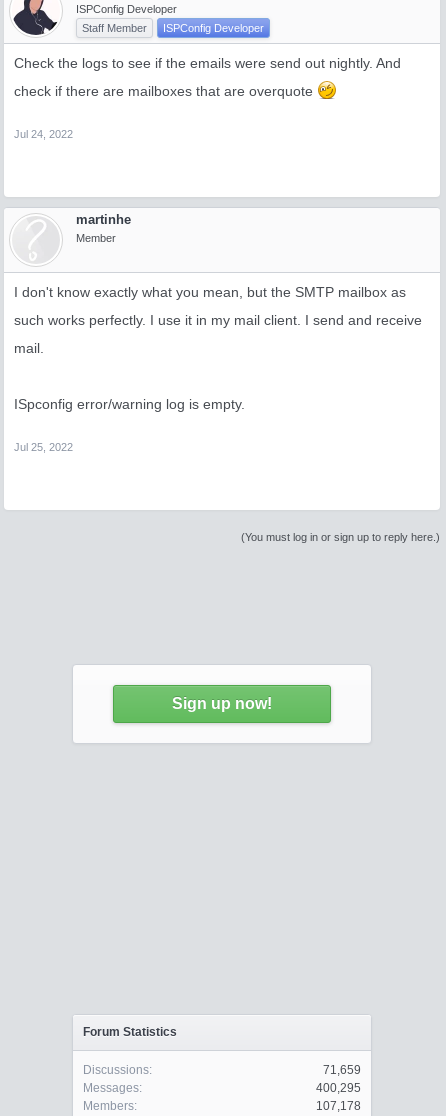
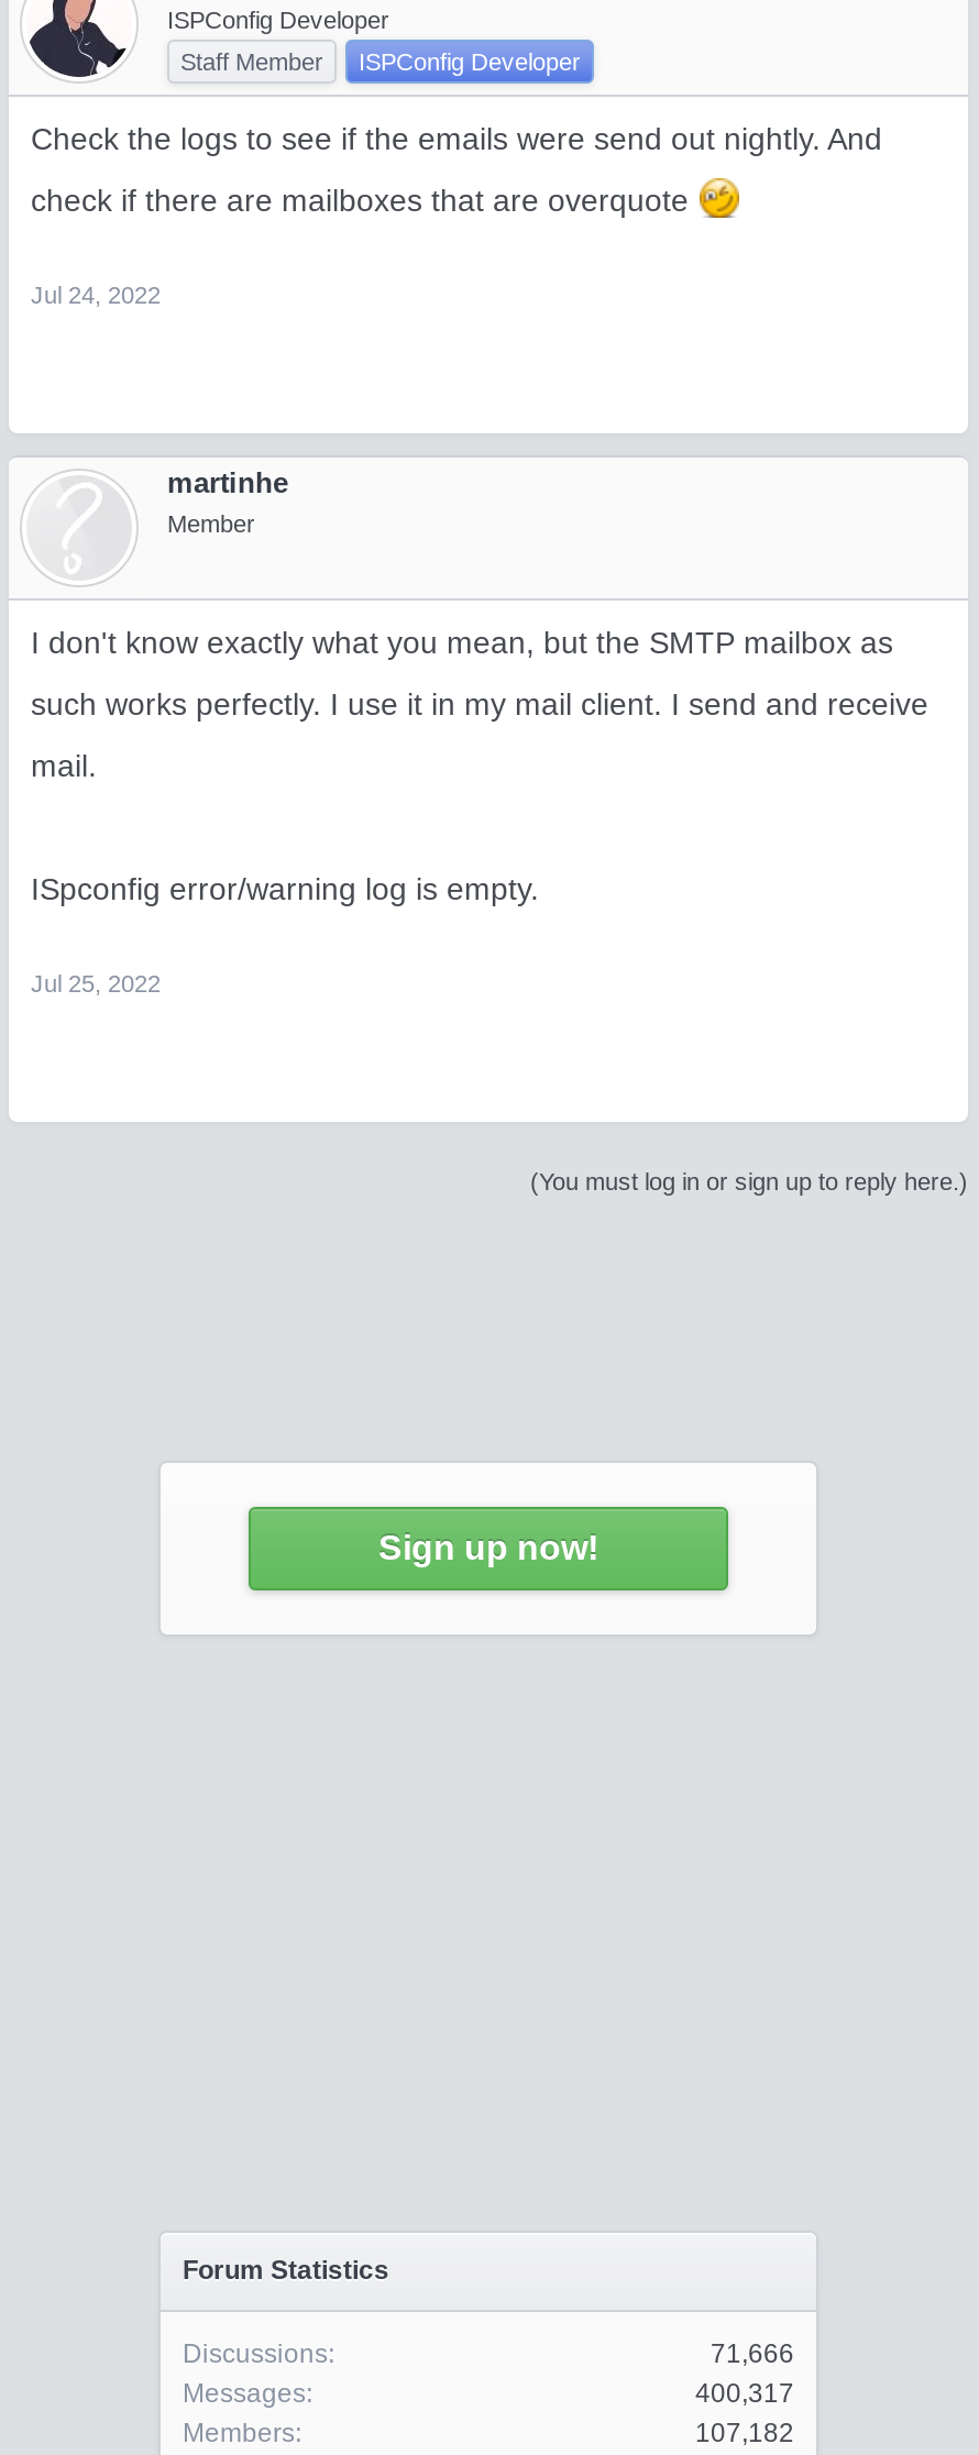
[323,1063,361,1077] 71,659 -> [711,2338,794,2369] 71,666
[316,1081,361,1095] 400,295 -> [695,2378,794,2409] 400,317
[316,1099,361,1113] 107,178 -> [695,2418,794,2448] 107,182

